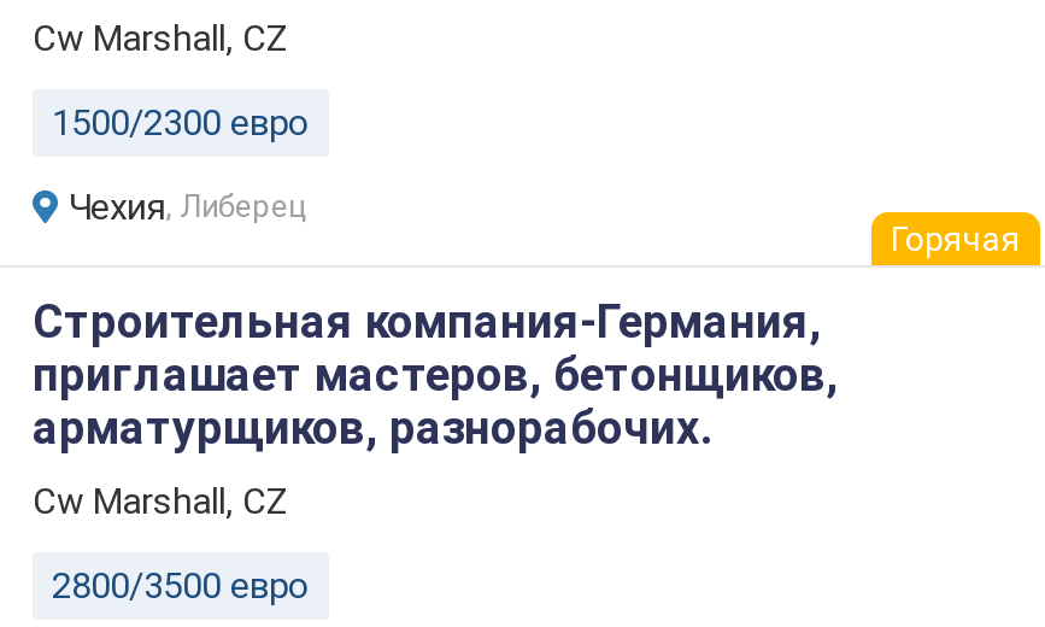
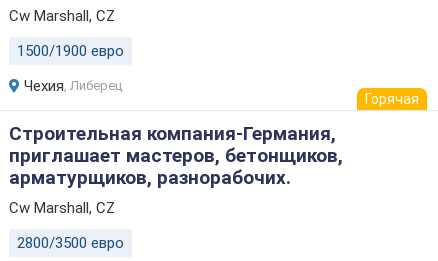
[52,101,310,144] 1500/2300 евро -> [17,42,124,60] 1500/1900 евро

